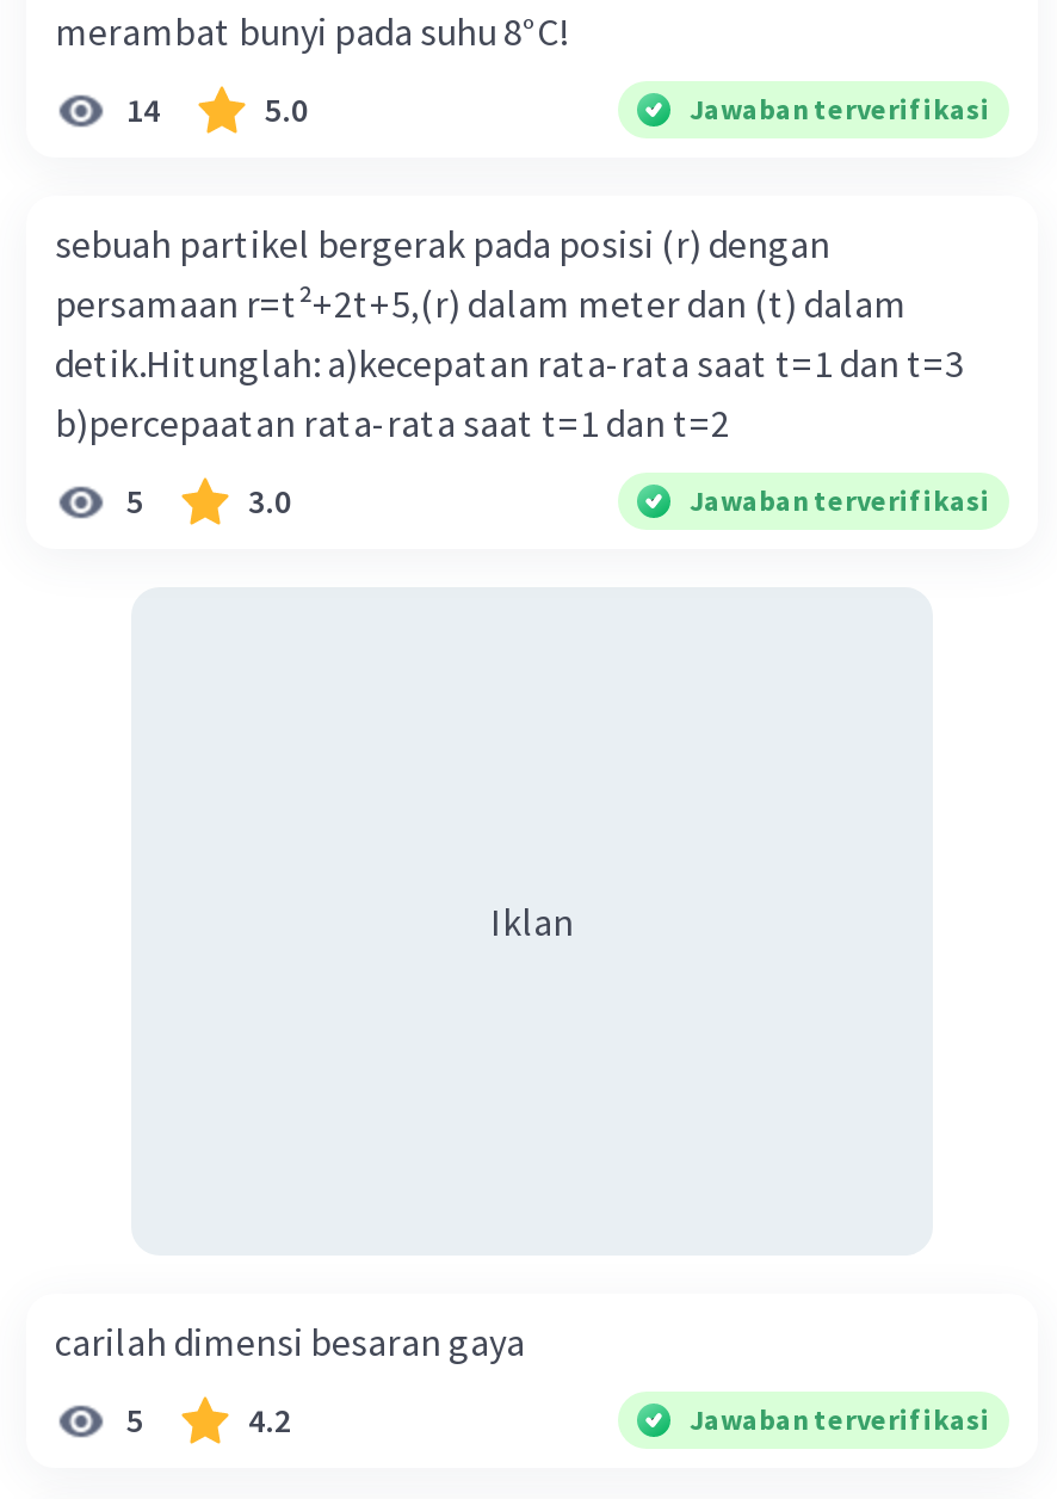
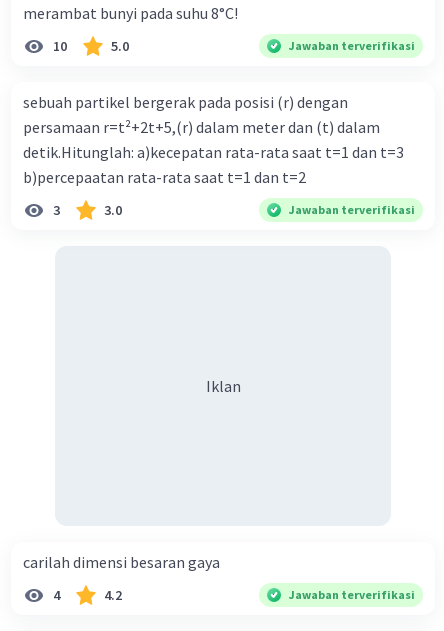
[126,89,160,132] 14 -> [53,37,67,55] 10
[126,480,143,523] 5 -> [53,201,60,219] 3
[126,1399,143,1442] 5 -> [53,586,60,604] 4

